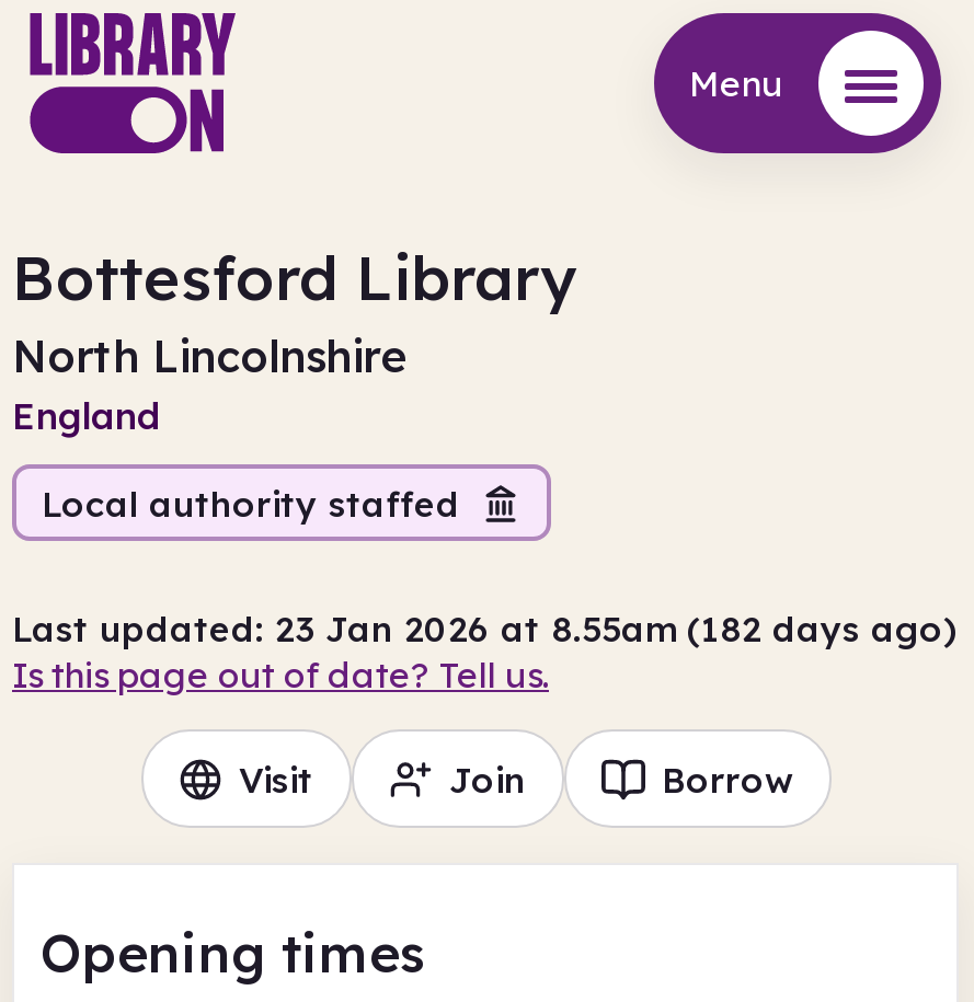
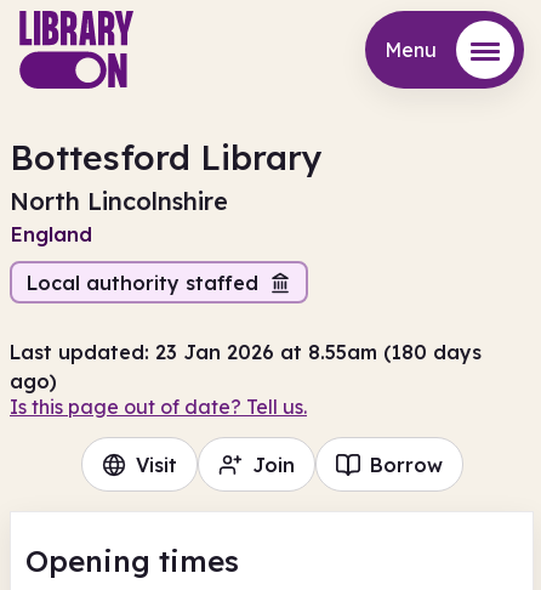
[12,607,956,650] Last updated: 23 Jan 2026 at 8.55am (182 days ago) -> [10,340,482,393] Last updated: 23 Jan 2026 at 8.55am (180 days | ago)

